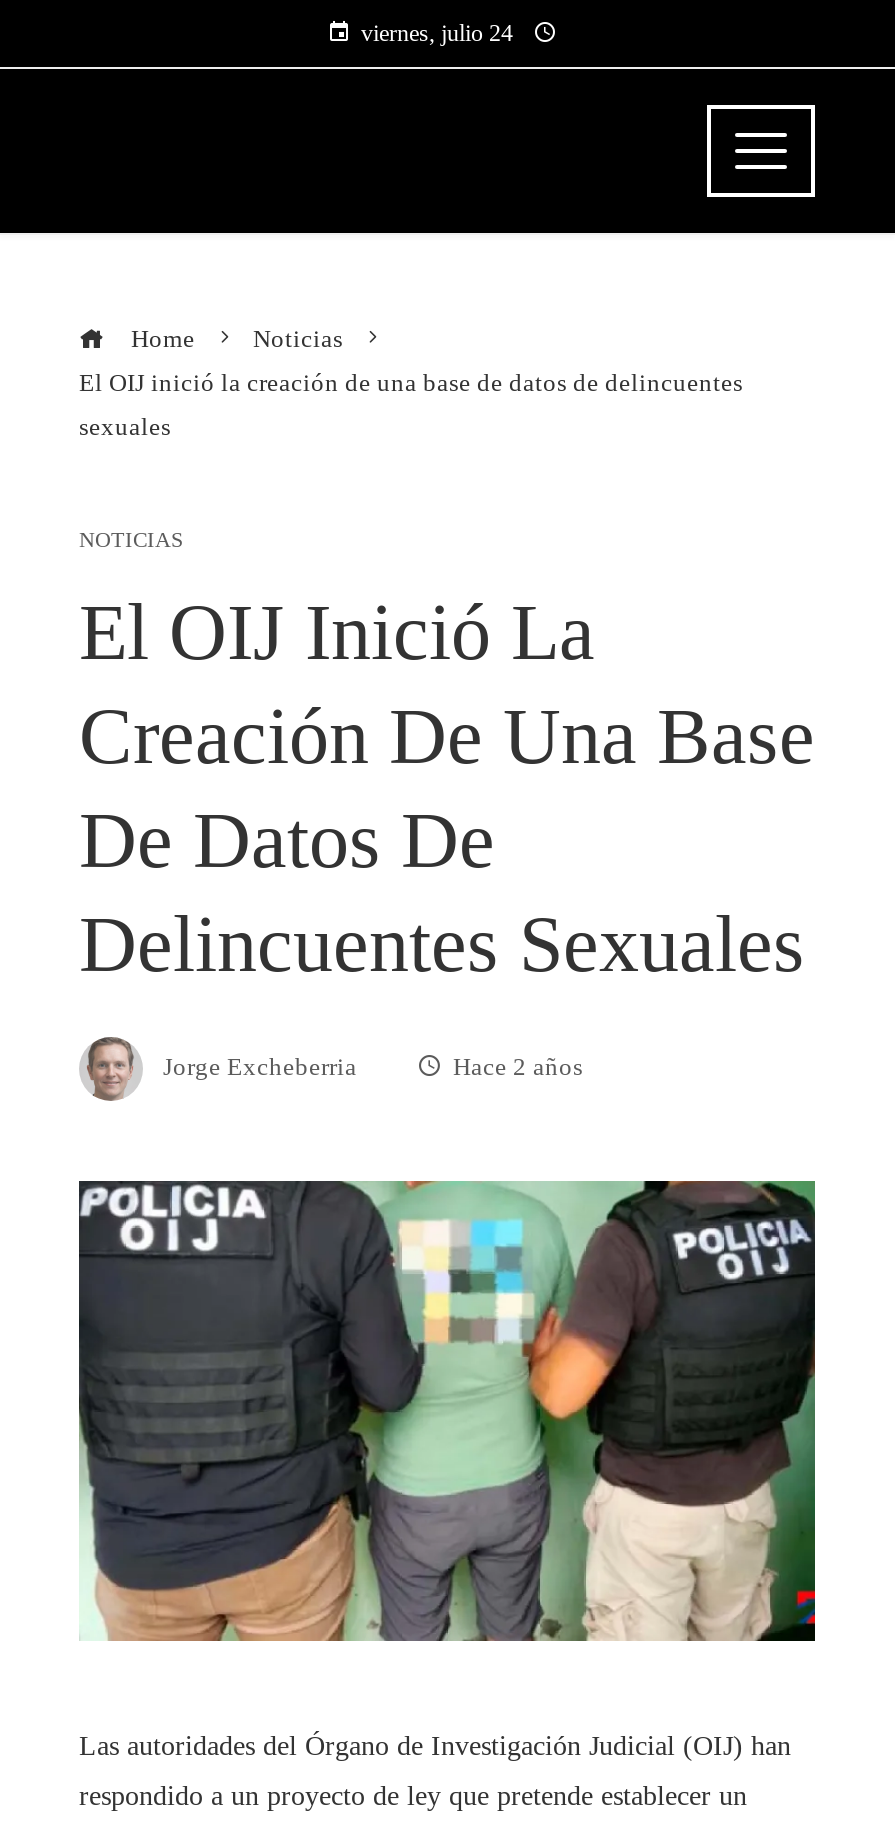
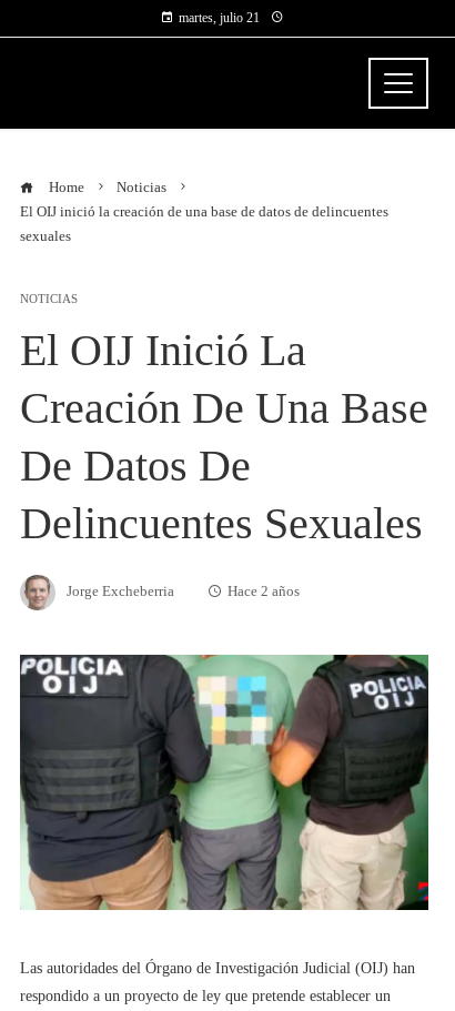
[361,19,513,47] viernes, julio 24 -> [178,10,259,26] martes, julio 21

